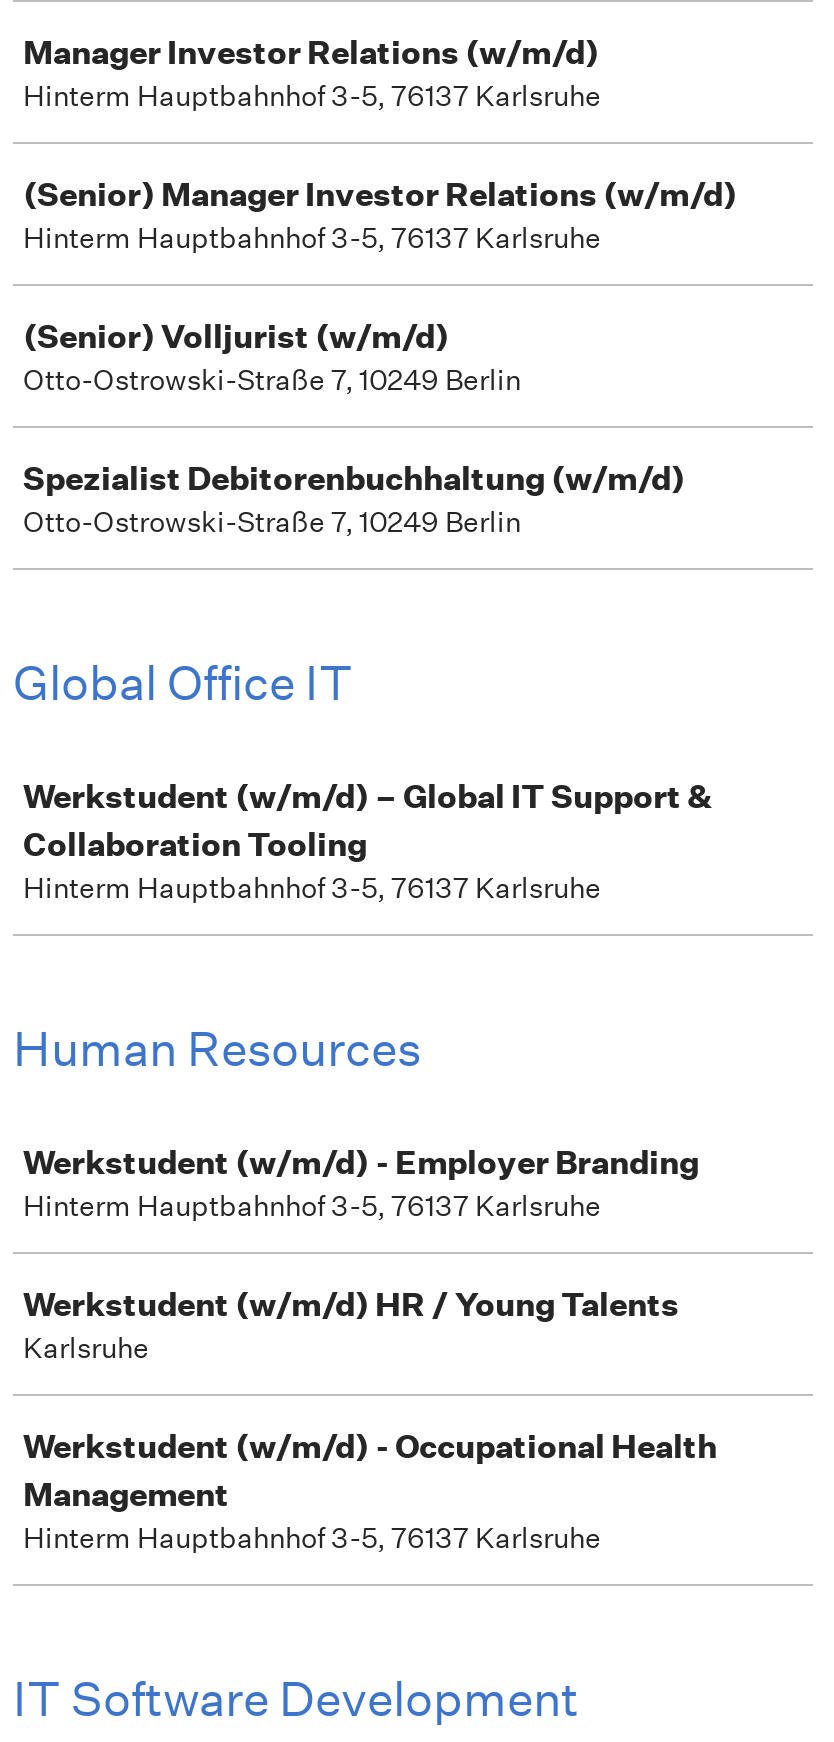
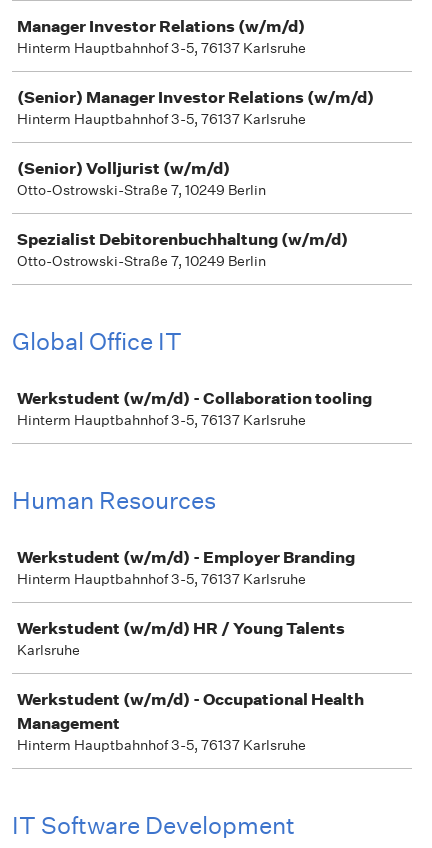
[23,776,713,864] Werkstudent (w/m/d) – Global IT Support & | Collaboration Tooling -> [17,388,372,408] Werkstudent (w/m/d) - Collaboration tooling

